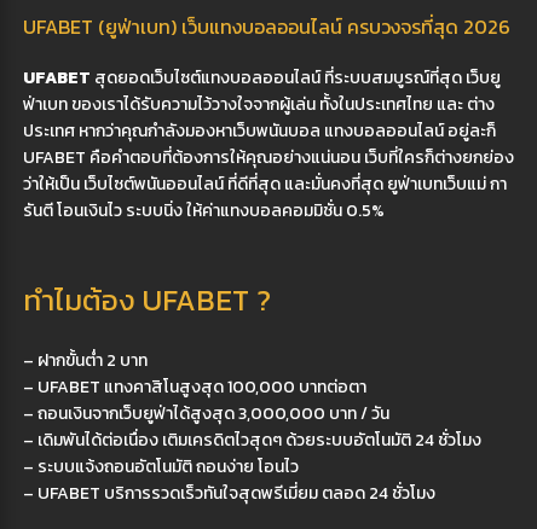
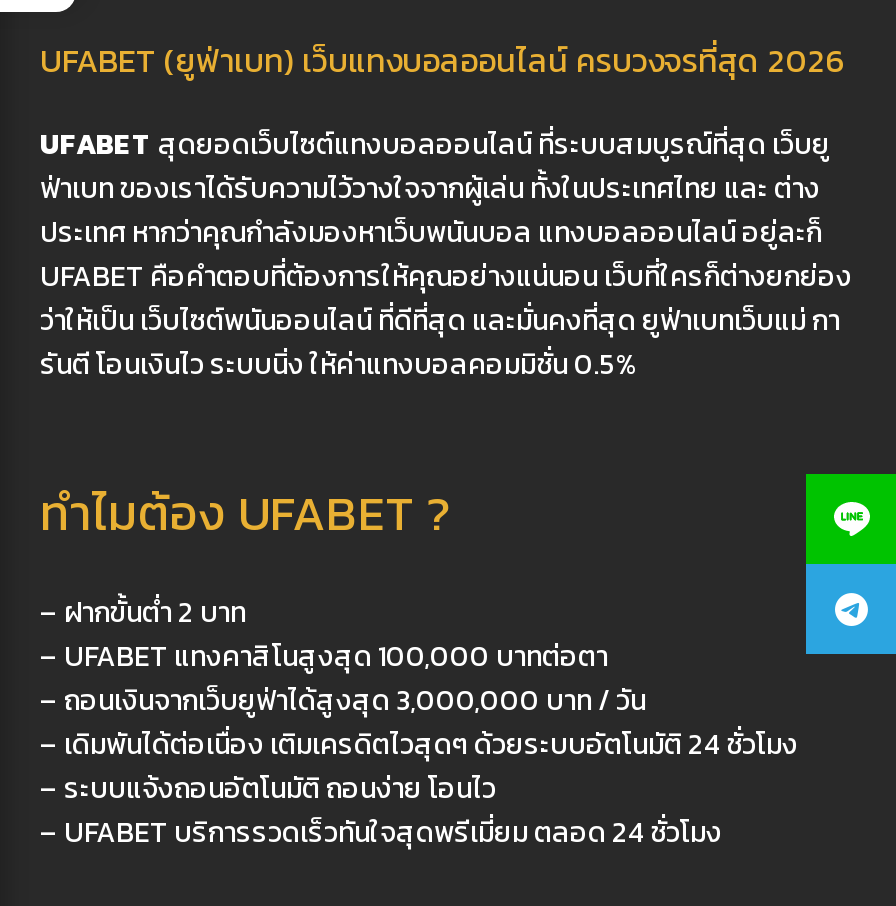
none -> [804,472,890,656] [image]

